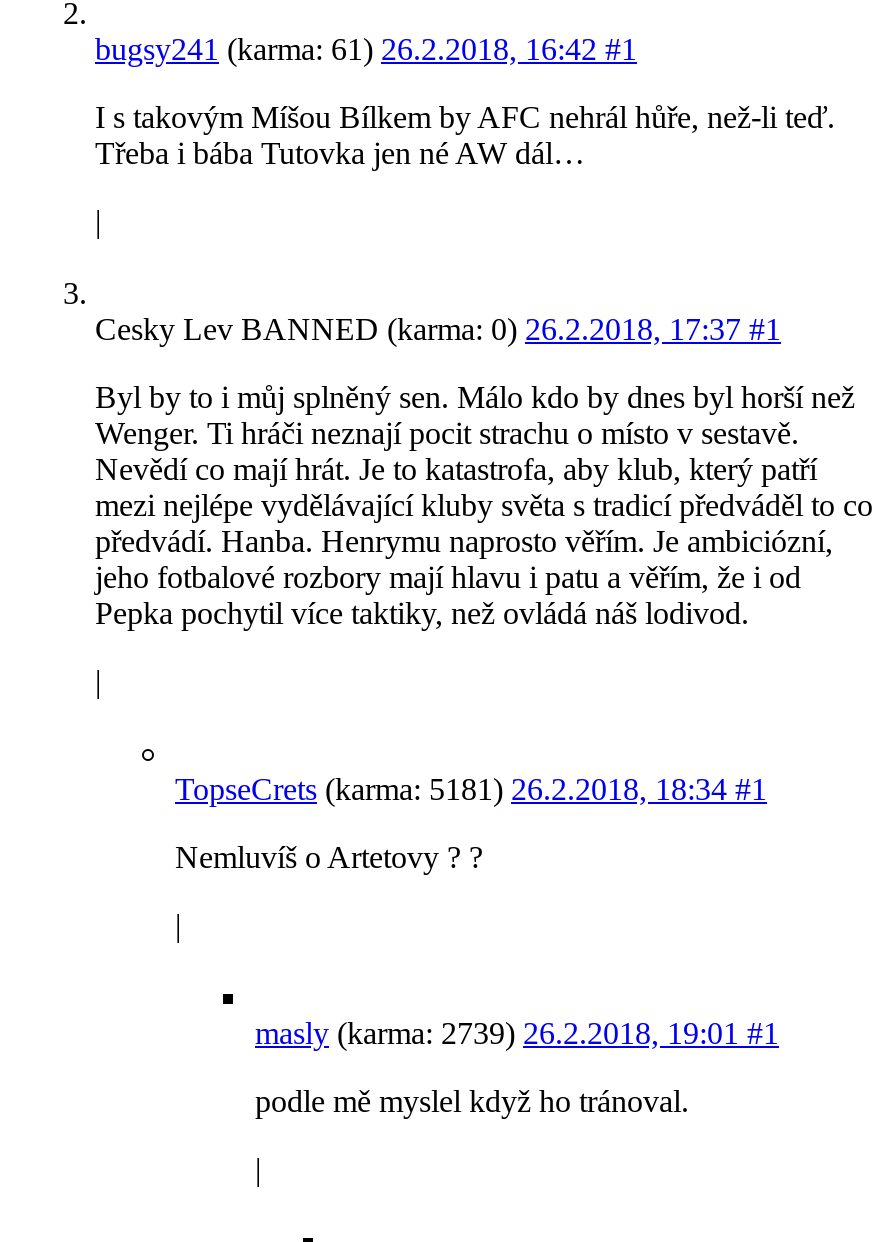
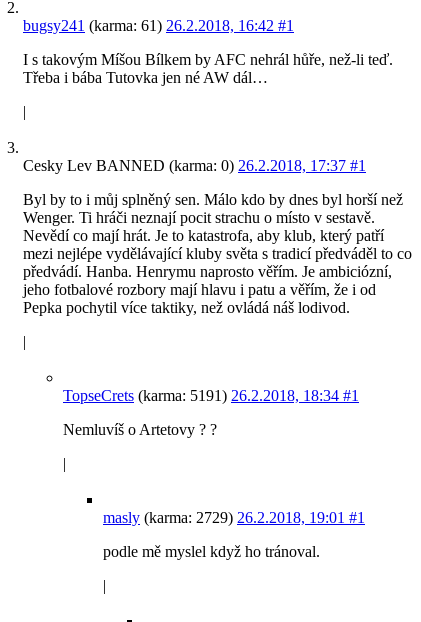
[175,772,767,806] TopseCrets (karma: 5181) 26.2.2018, 18:34 #1 -> [63,387,359,404] TopseCrets (karma: 5191) 26.2.2018, 18:34 #1
[255,1016,779,1050] masly (karma: 2739) 26.2.2018, 19:01 #1 -> [103,509,365,526] masly (karma: 2729) 26.2.2018, 19:01 #1

